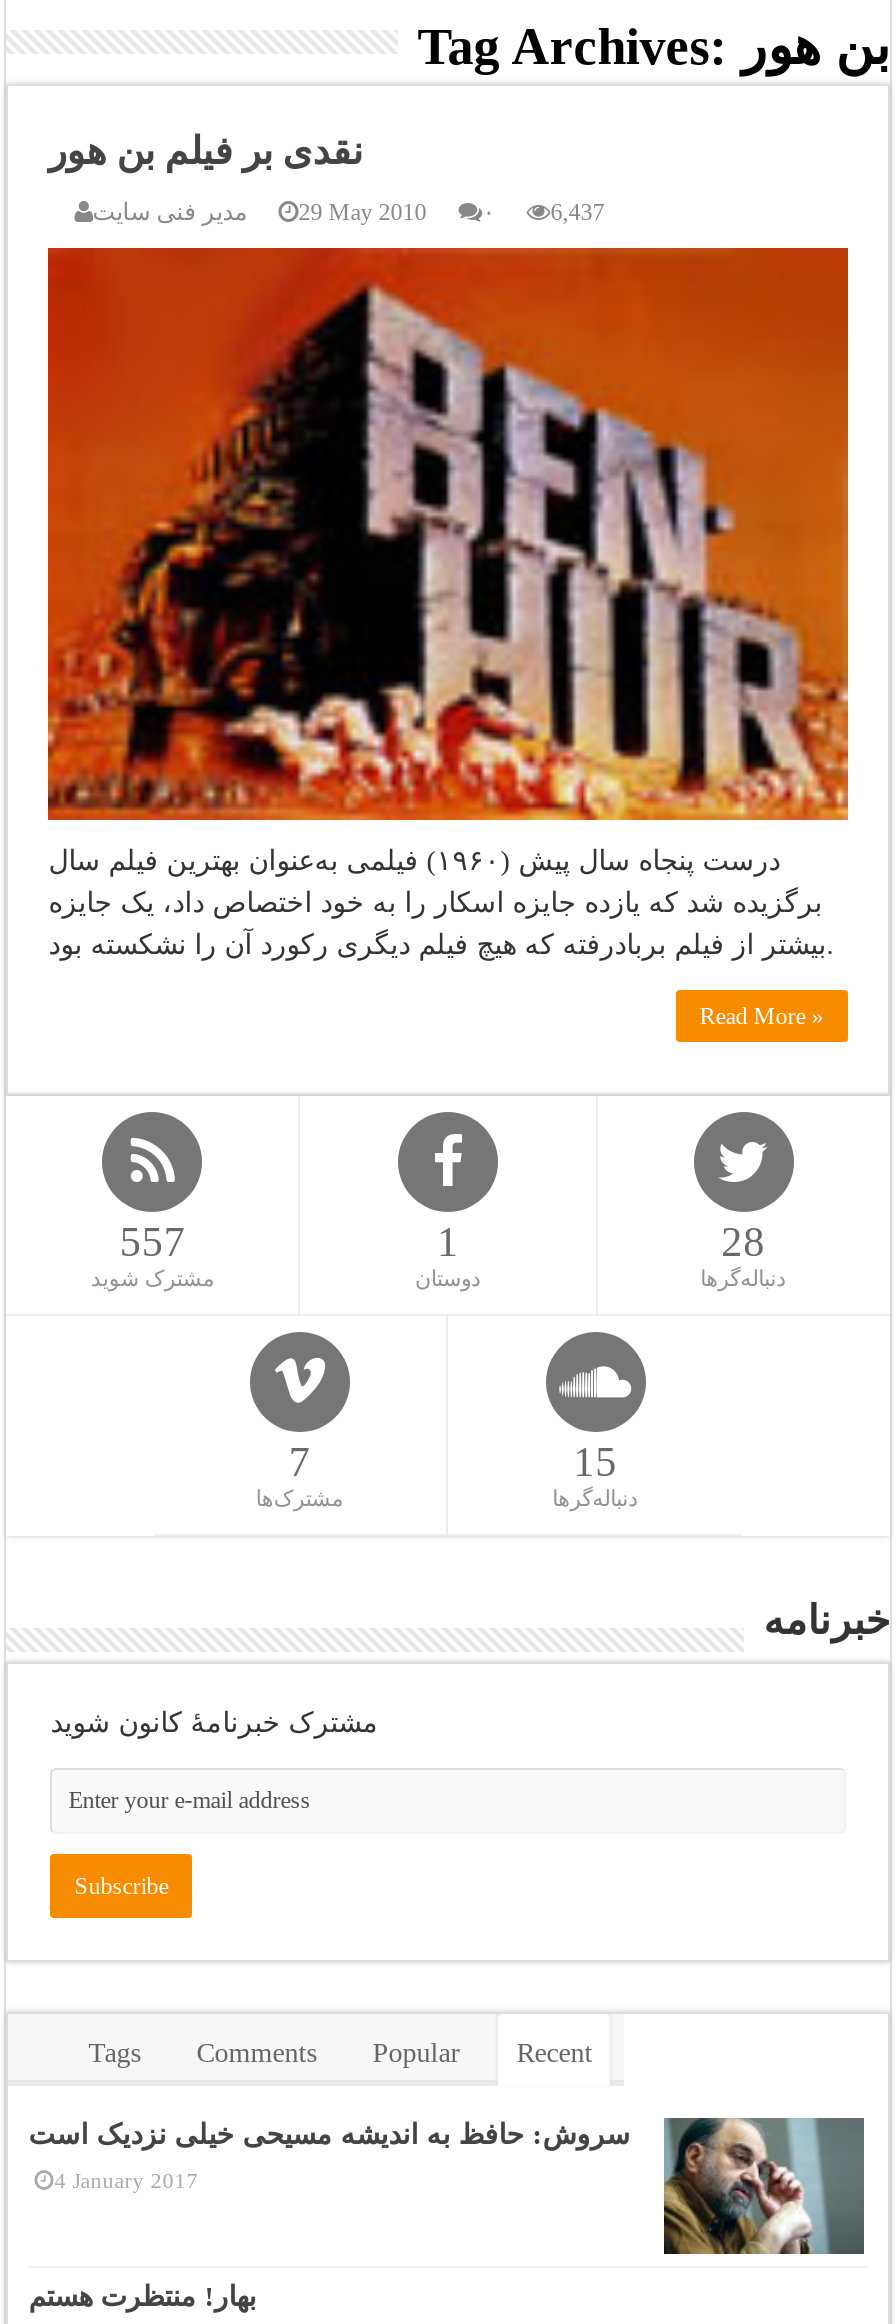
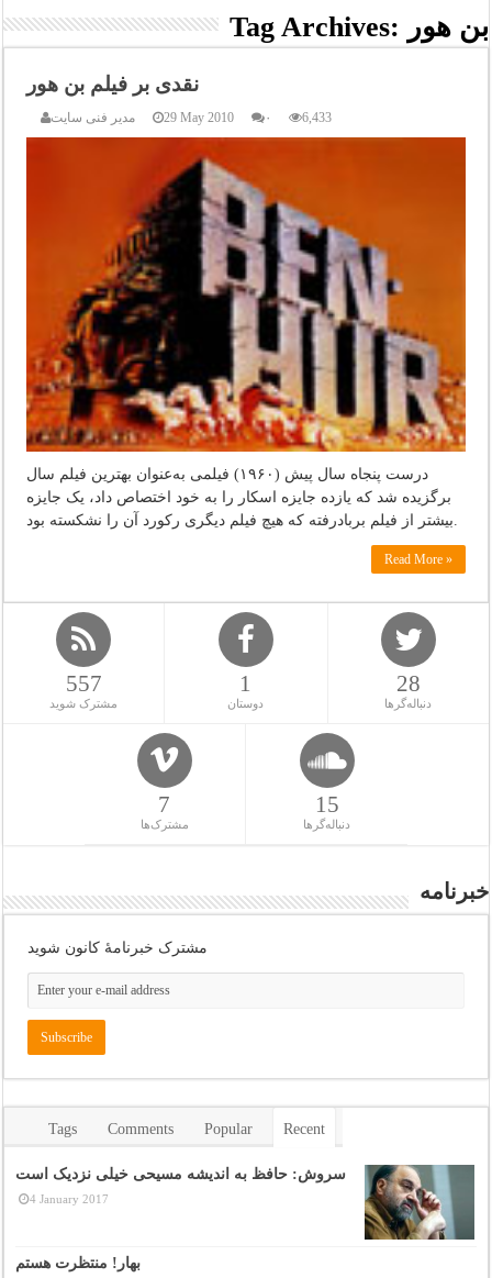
[550,199,604,227] 6,437 -> [302,110,332,126] 6,433

